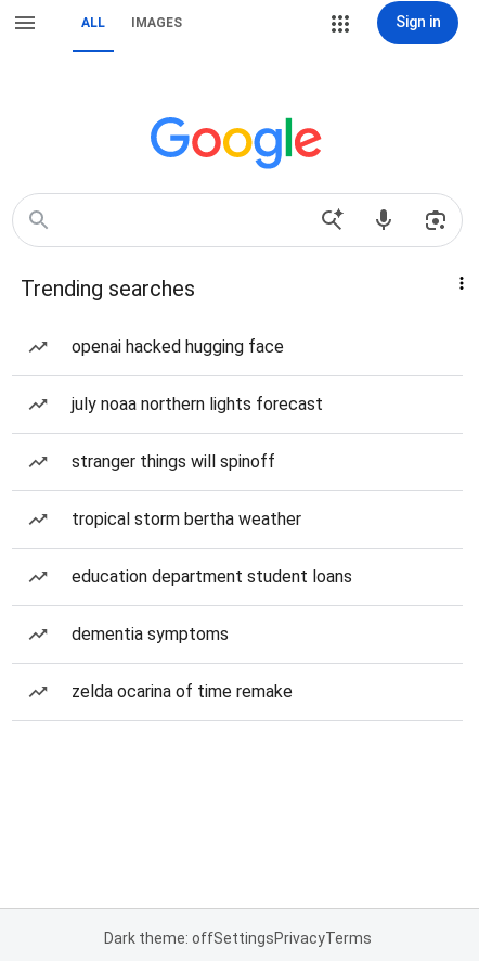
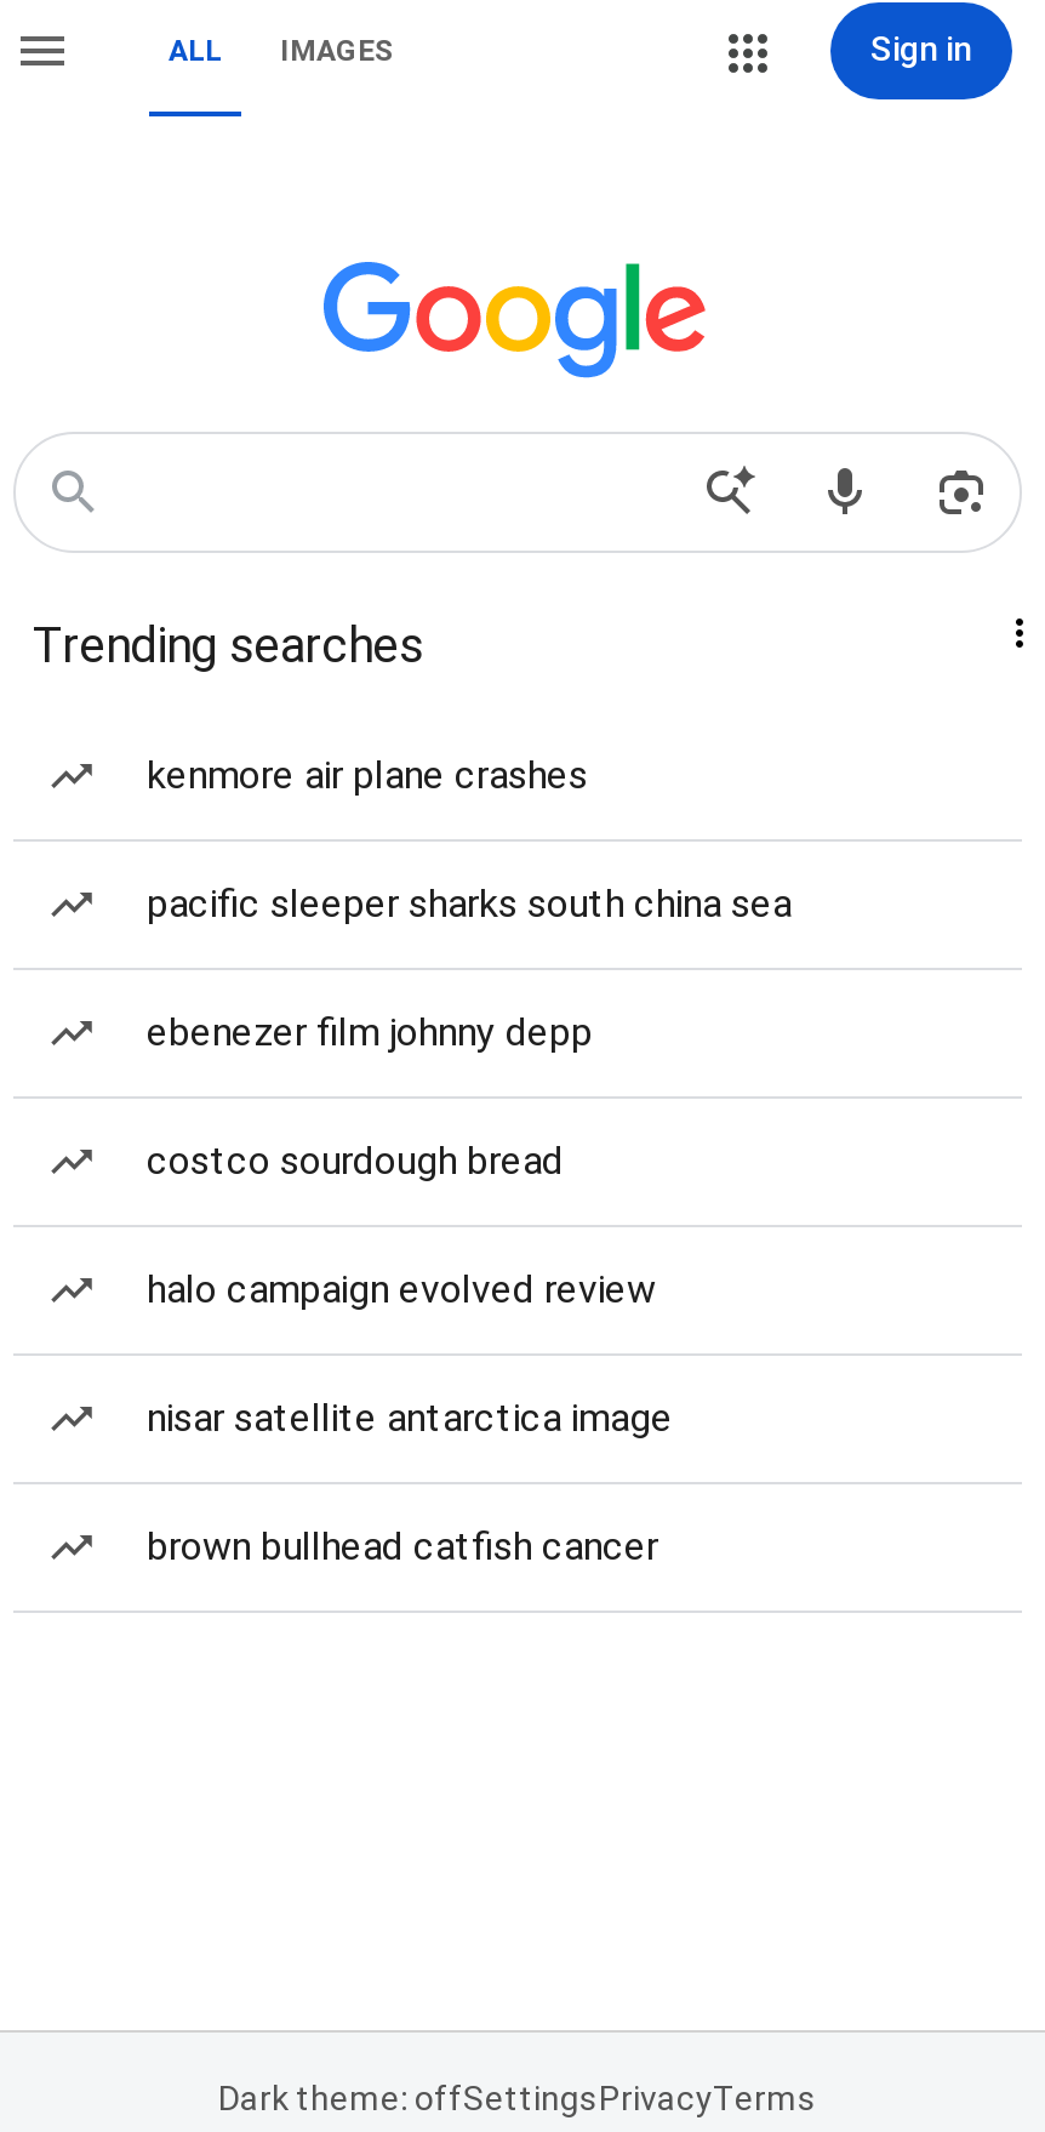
[72,336,284,357] openai hacked hugging face -> [147,752,588,798] kenmore air plane crashes
[72,394,323,414] july noaa northern lights forecast -> [147,880,792,927] pacific sleeper sharks south china sea
[72,451,275,472] stranger things will spinoff -> [147,1009,593,1055] ebenezer film johnny depp
[72,509,301,529] tropical storm bertha weather -> [147,1138,564,1184] costco sourdough bread
[72,566,352,587] education department student loans -> [147,1266,656,1312] halo campaign evolved review
[72,624,229,644] dementia symptoms -> [147,1395,673,1441] nisar satellite antarctica image
[72,681,293,702] zelda ocarina of time remake -> [147,1523,658,1569] brown bullhead catfish cancer

